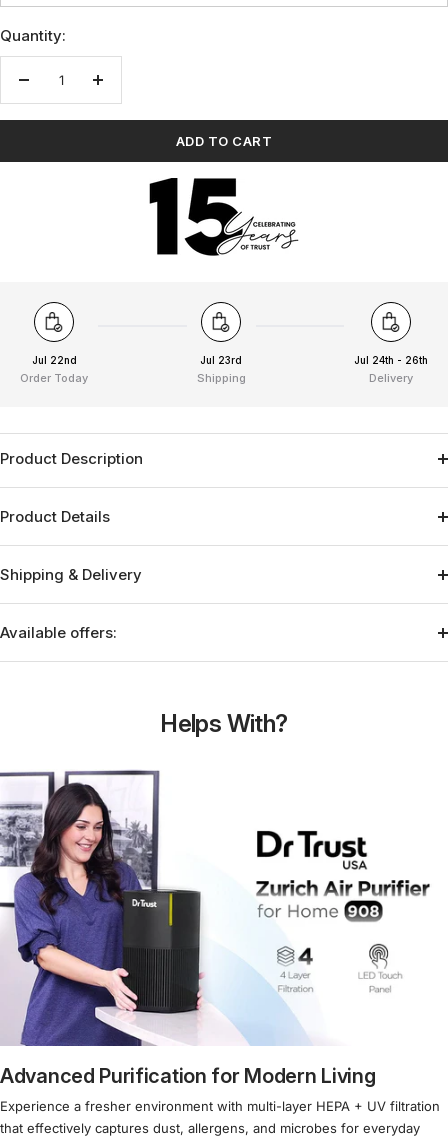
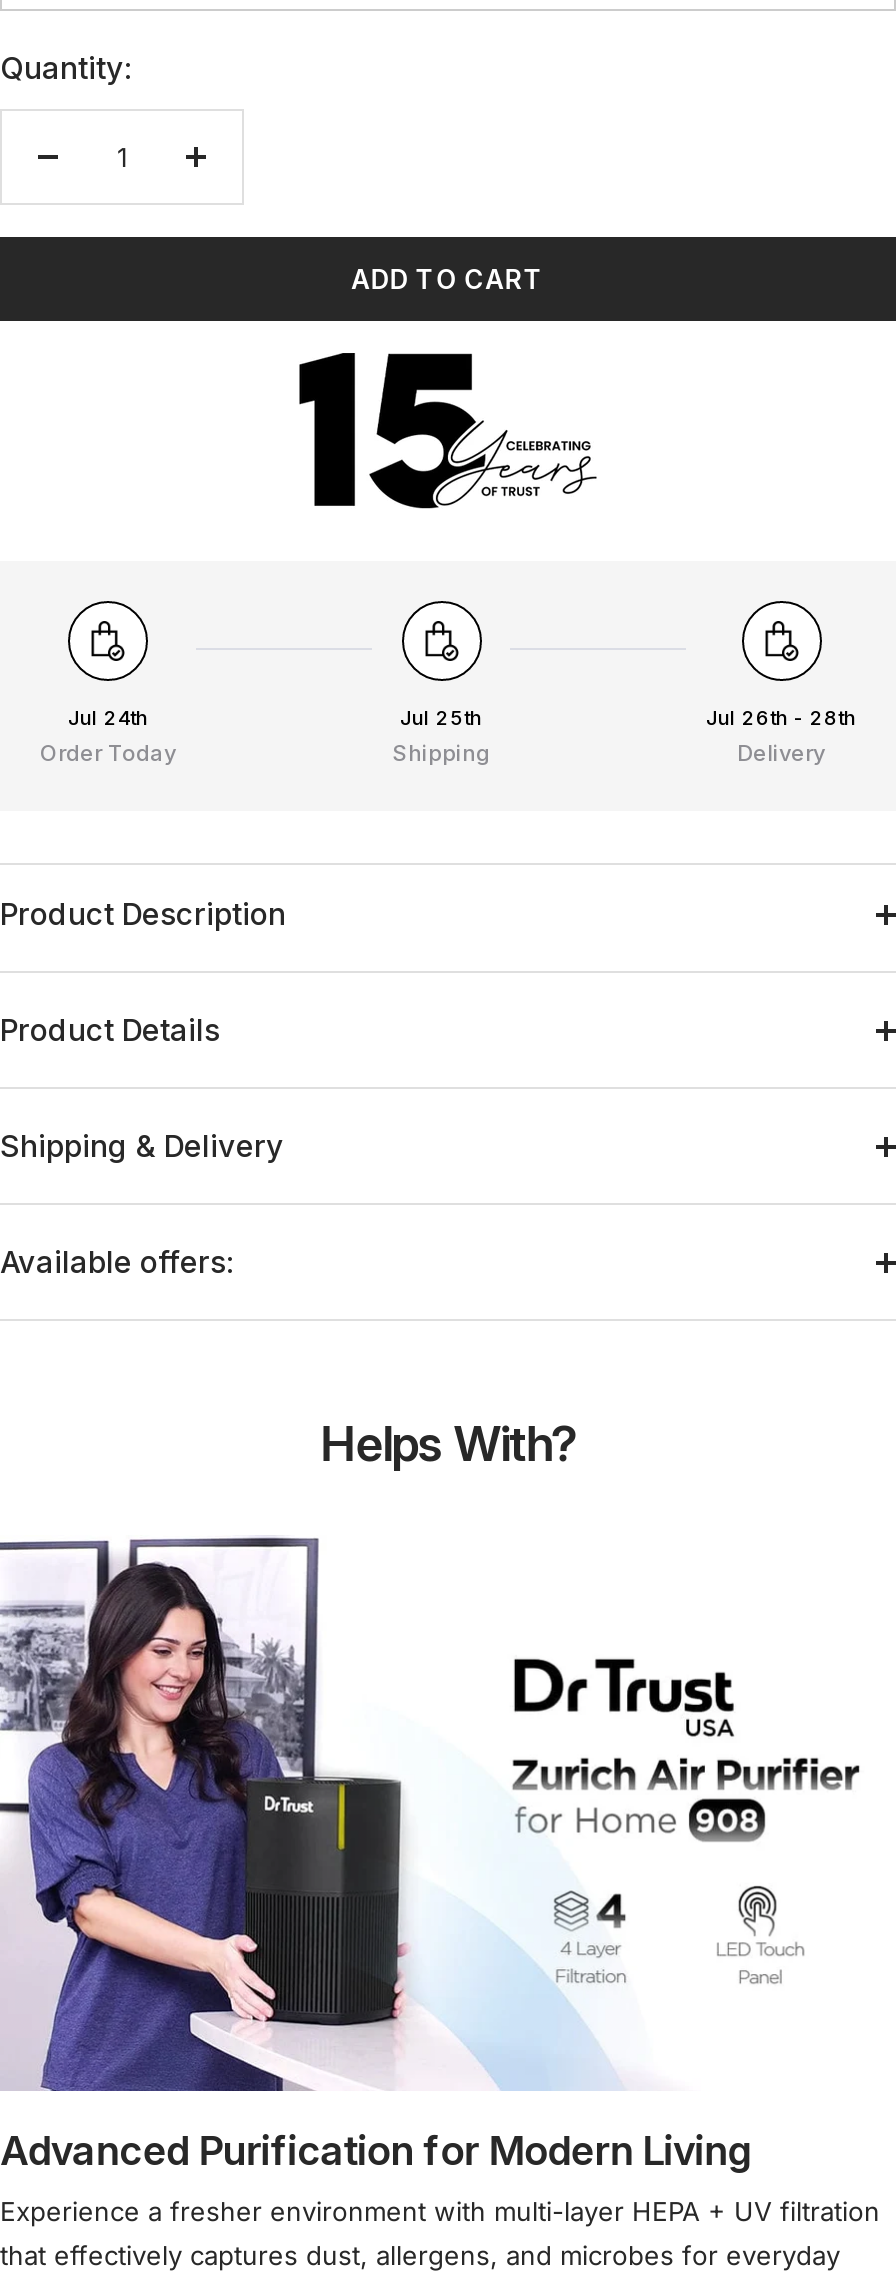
[31,354,76,366] Jul 22nd -> [68,705,148,729] Jul 24th
[200,354,242,366] Jul 23rd -> [400,705,482,729] Jul 25th
[354,354,428,366] Jul 24th - 26th -> [706,705,856,729] Jul 26th - 28th

